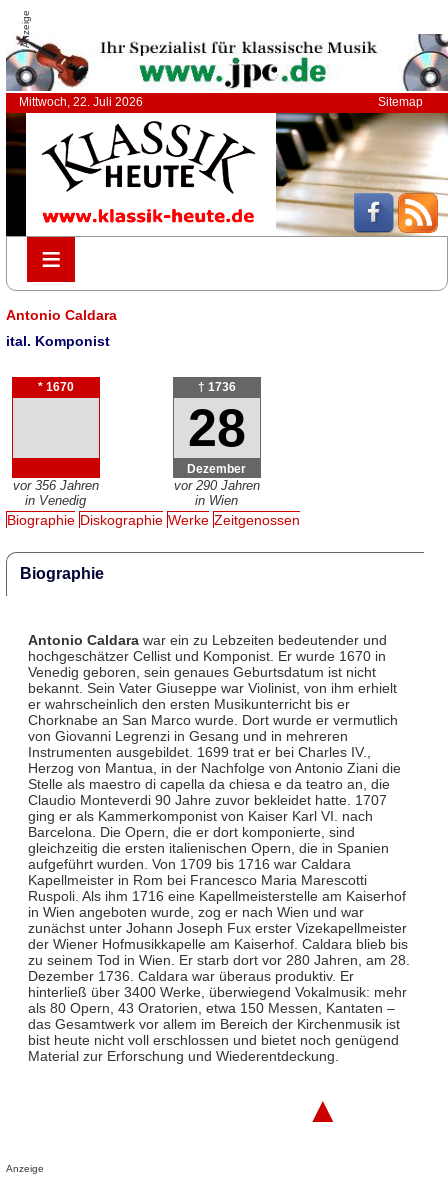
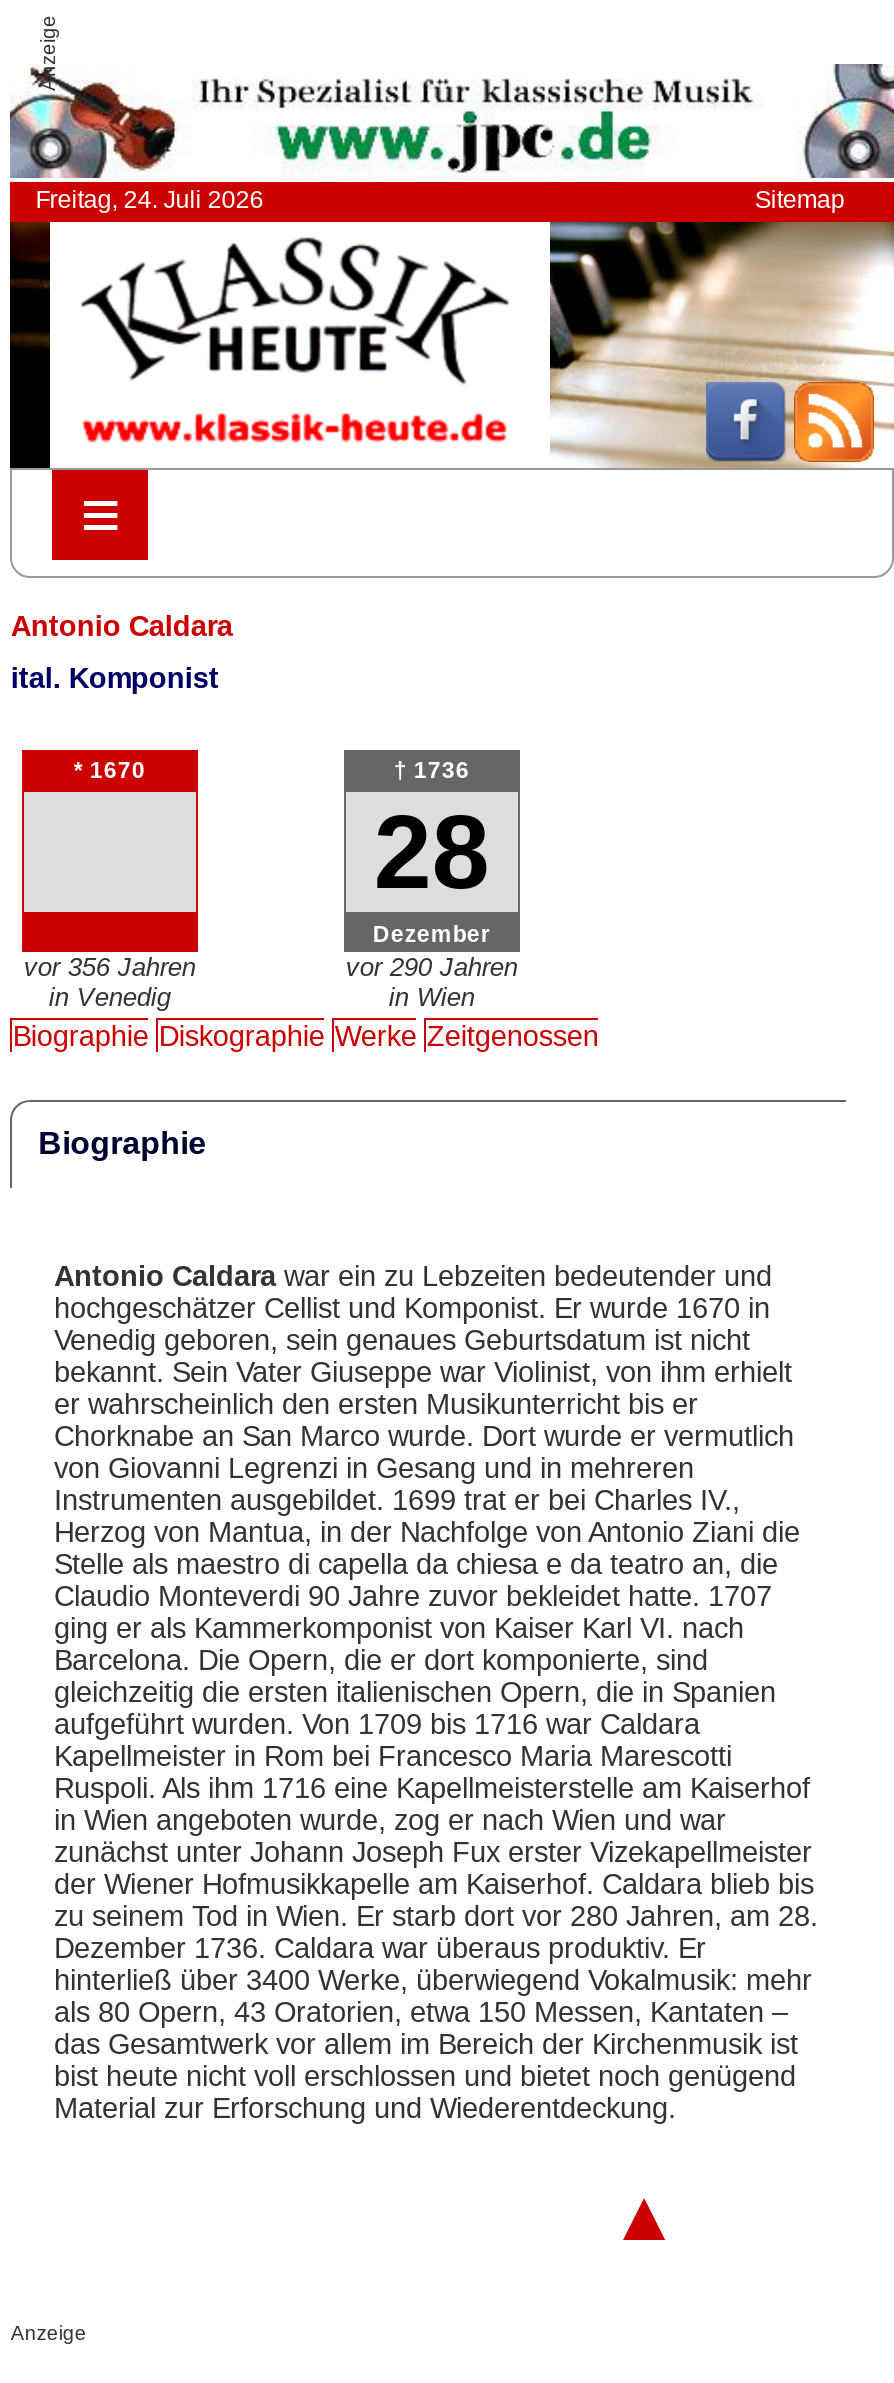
[19,95,143,109] Mittwoch, 22. Juli 2026 -> [35,186,263,214] Freitag, 24. Juli 2026

